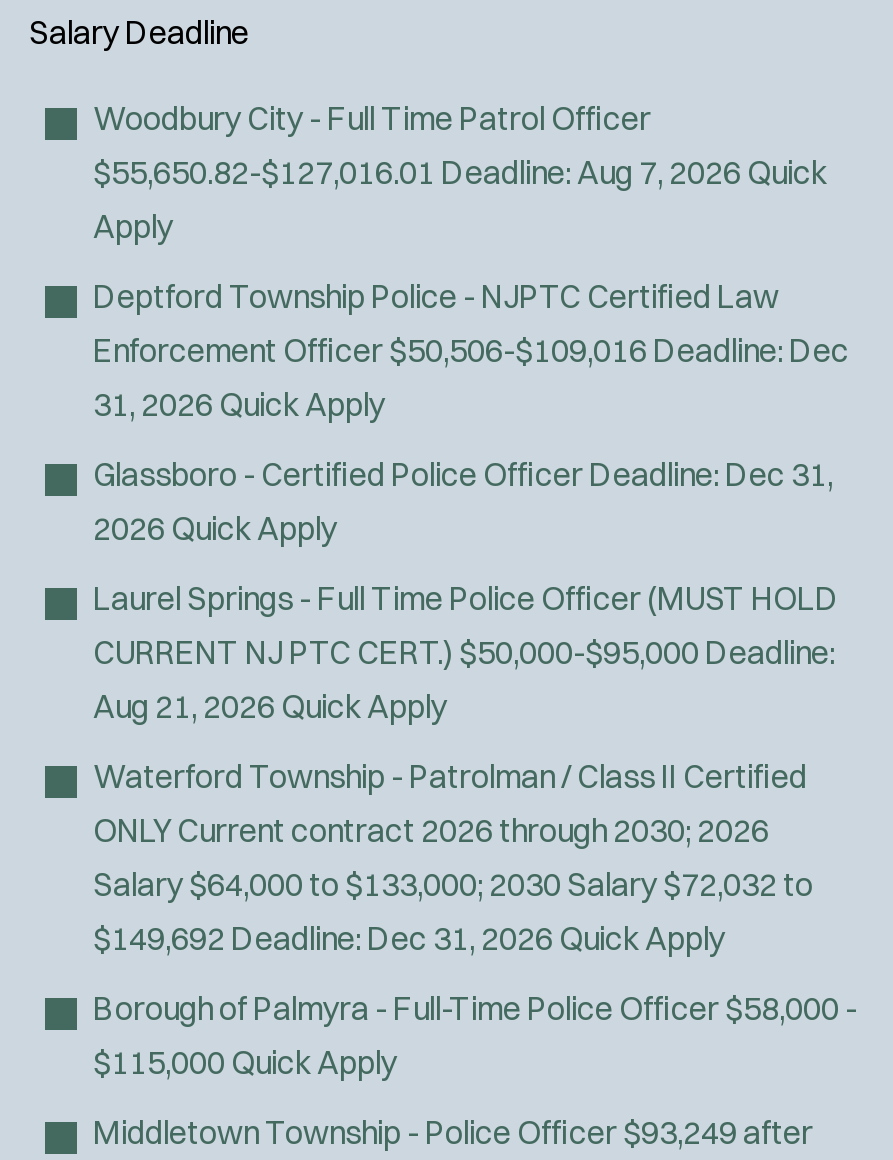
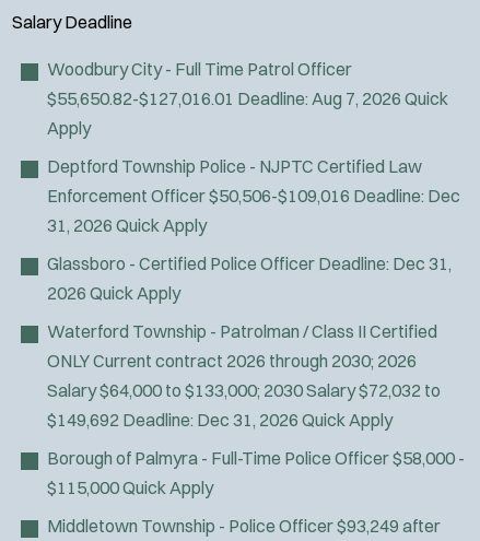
[93,577,839,725] Laurel Springs - Full Time Police Officer (MUST HOLD | CURRENT NJ PTC CERT.) $50,000-$95,000 Deadline: | Aug 21, 2026 Quick Apply -> none

